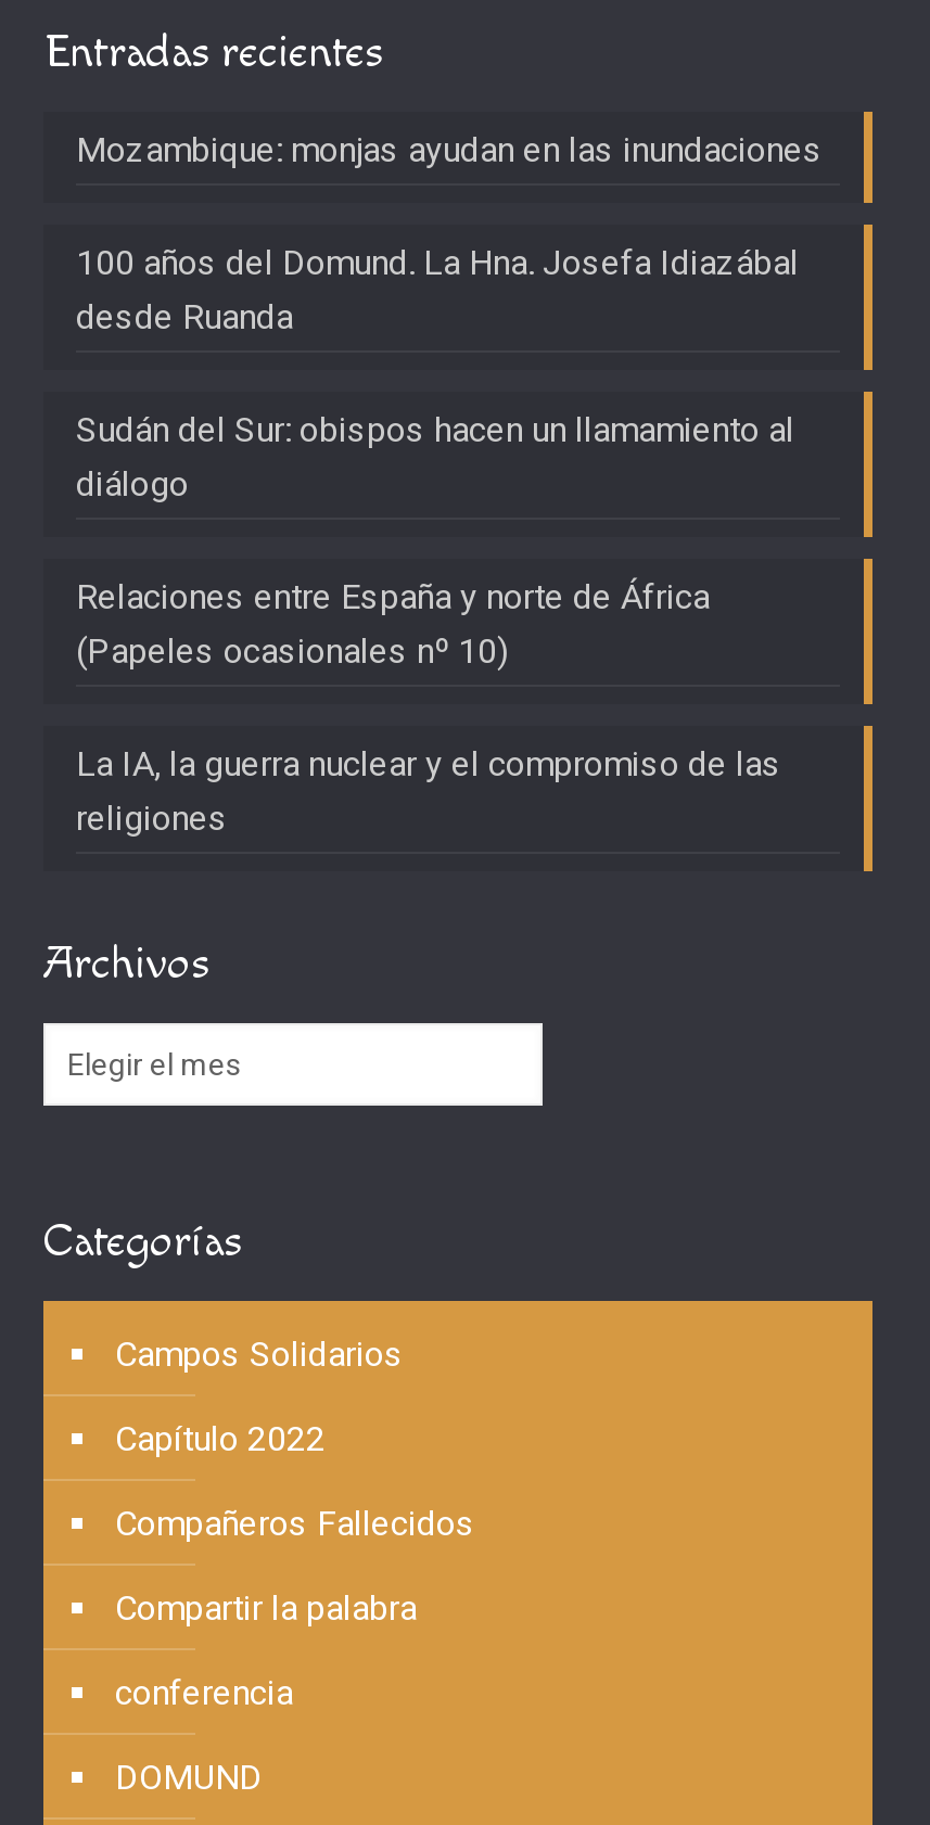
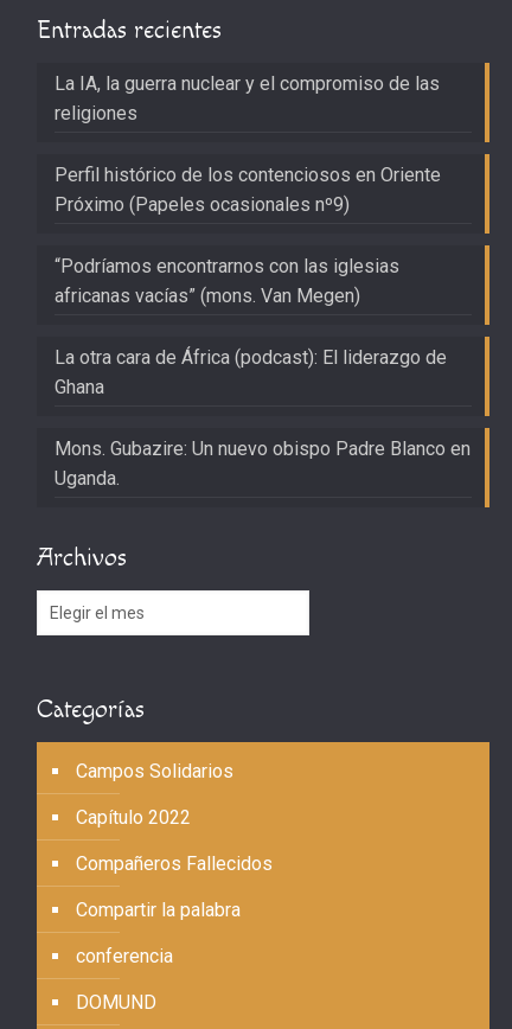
[76,129,823,672] Mozambique: monjas ayudan en las inundaciones | 100 años del Domund. La Hna. Josefa Idiazábal | desde Ruanda | Sudán del Sur: obispos hacen un llamamiento al | diálogo | Relaciones entre España y norte de África | (Papeles ocasionales nº 10) -> none
moved [76,743,781,839] -> [55,72,440,124]: La IA, la guerra nuclear y el compromiso de las | religiones
none -> [55,163,471,489] Perfil histórico de los contenciosos en Oriente | Próximo (Papeles ocasionales nº9) | “Podríamos encontrarnos con las iglesias | africanas vacías” (mons. Van Megen) | La otra cara de África (podcast): El liderazgo de | Ghana | Mons. Gubazire: Un nuevo obispo Padre Blanco en | Uganda.

